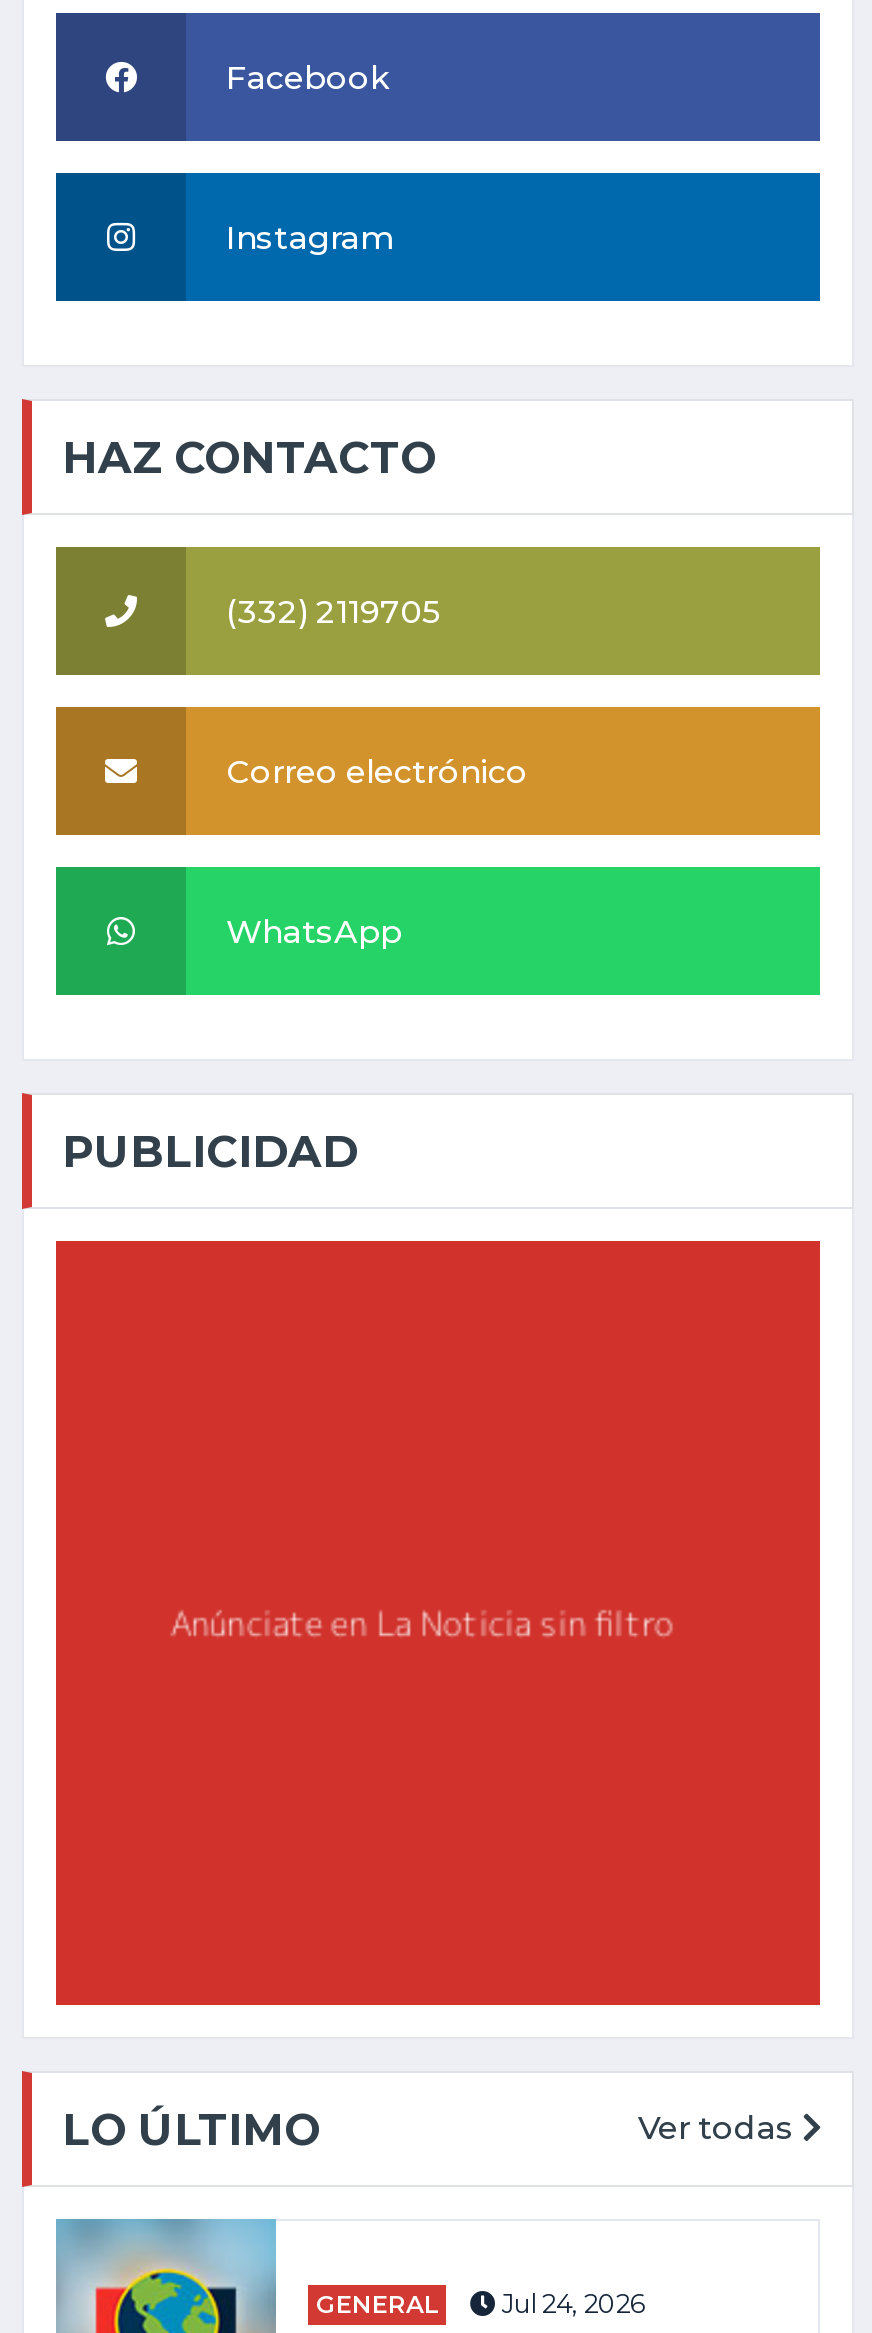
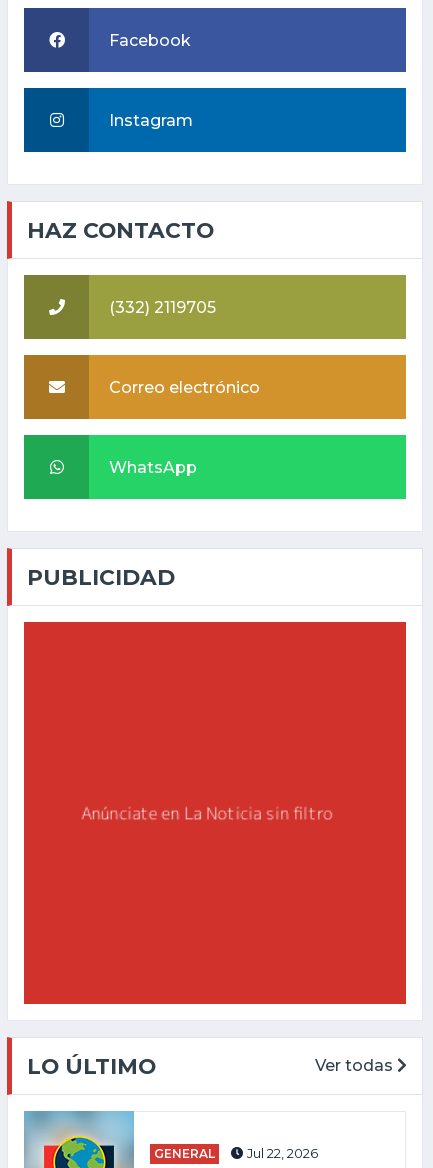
[316,2289,646,2319] GENERAL Jul 24, 2026 -> [154,1146,318,1161] GENERAL Jul 22, 2026

